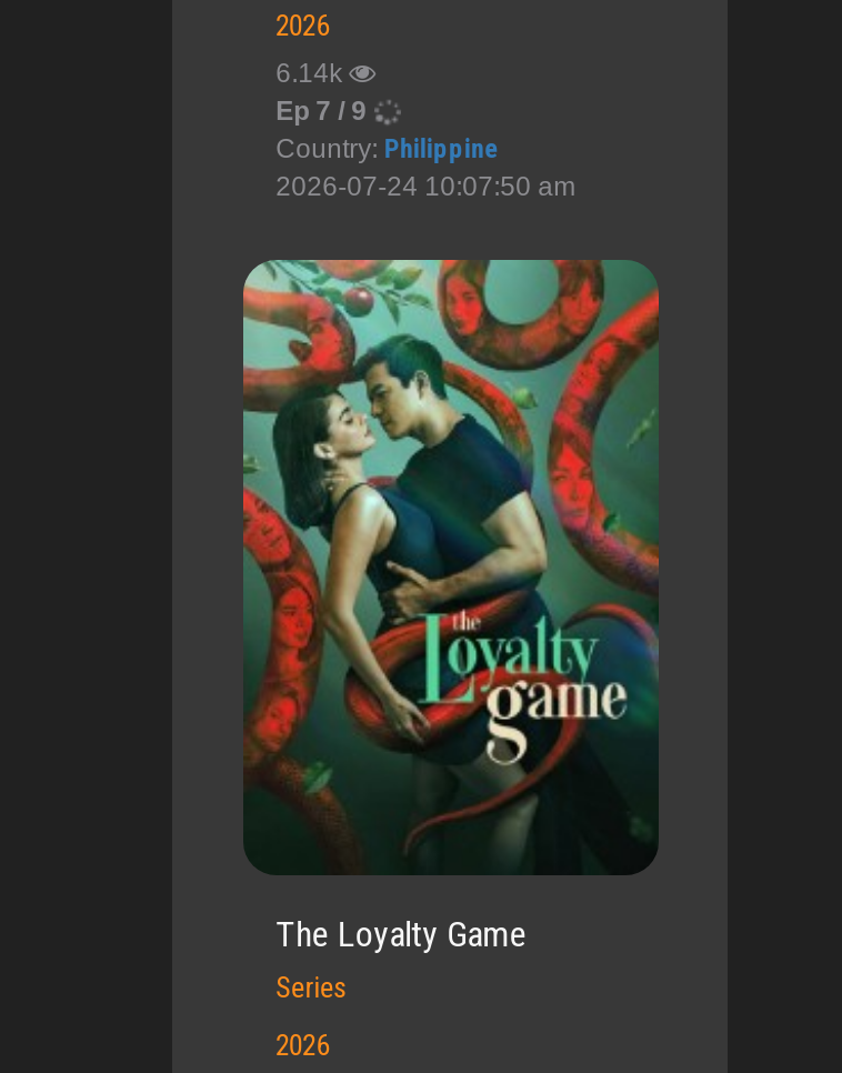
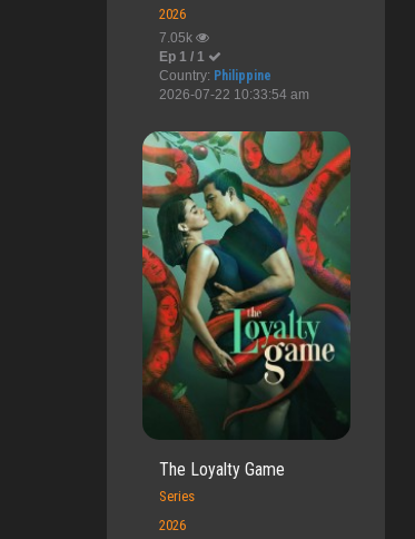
[276,59,373,128] 6.14k | Ep 7 / 9 -> [159,31,208,65] 7.05k | Ep 1 / 1
[276,172,576,203] 2026-07-24 10:07:50 am -> [159,87,309,103] 2026-07-22 10:33:54 am

